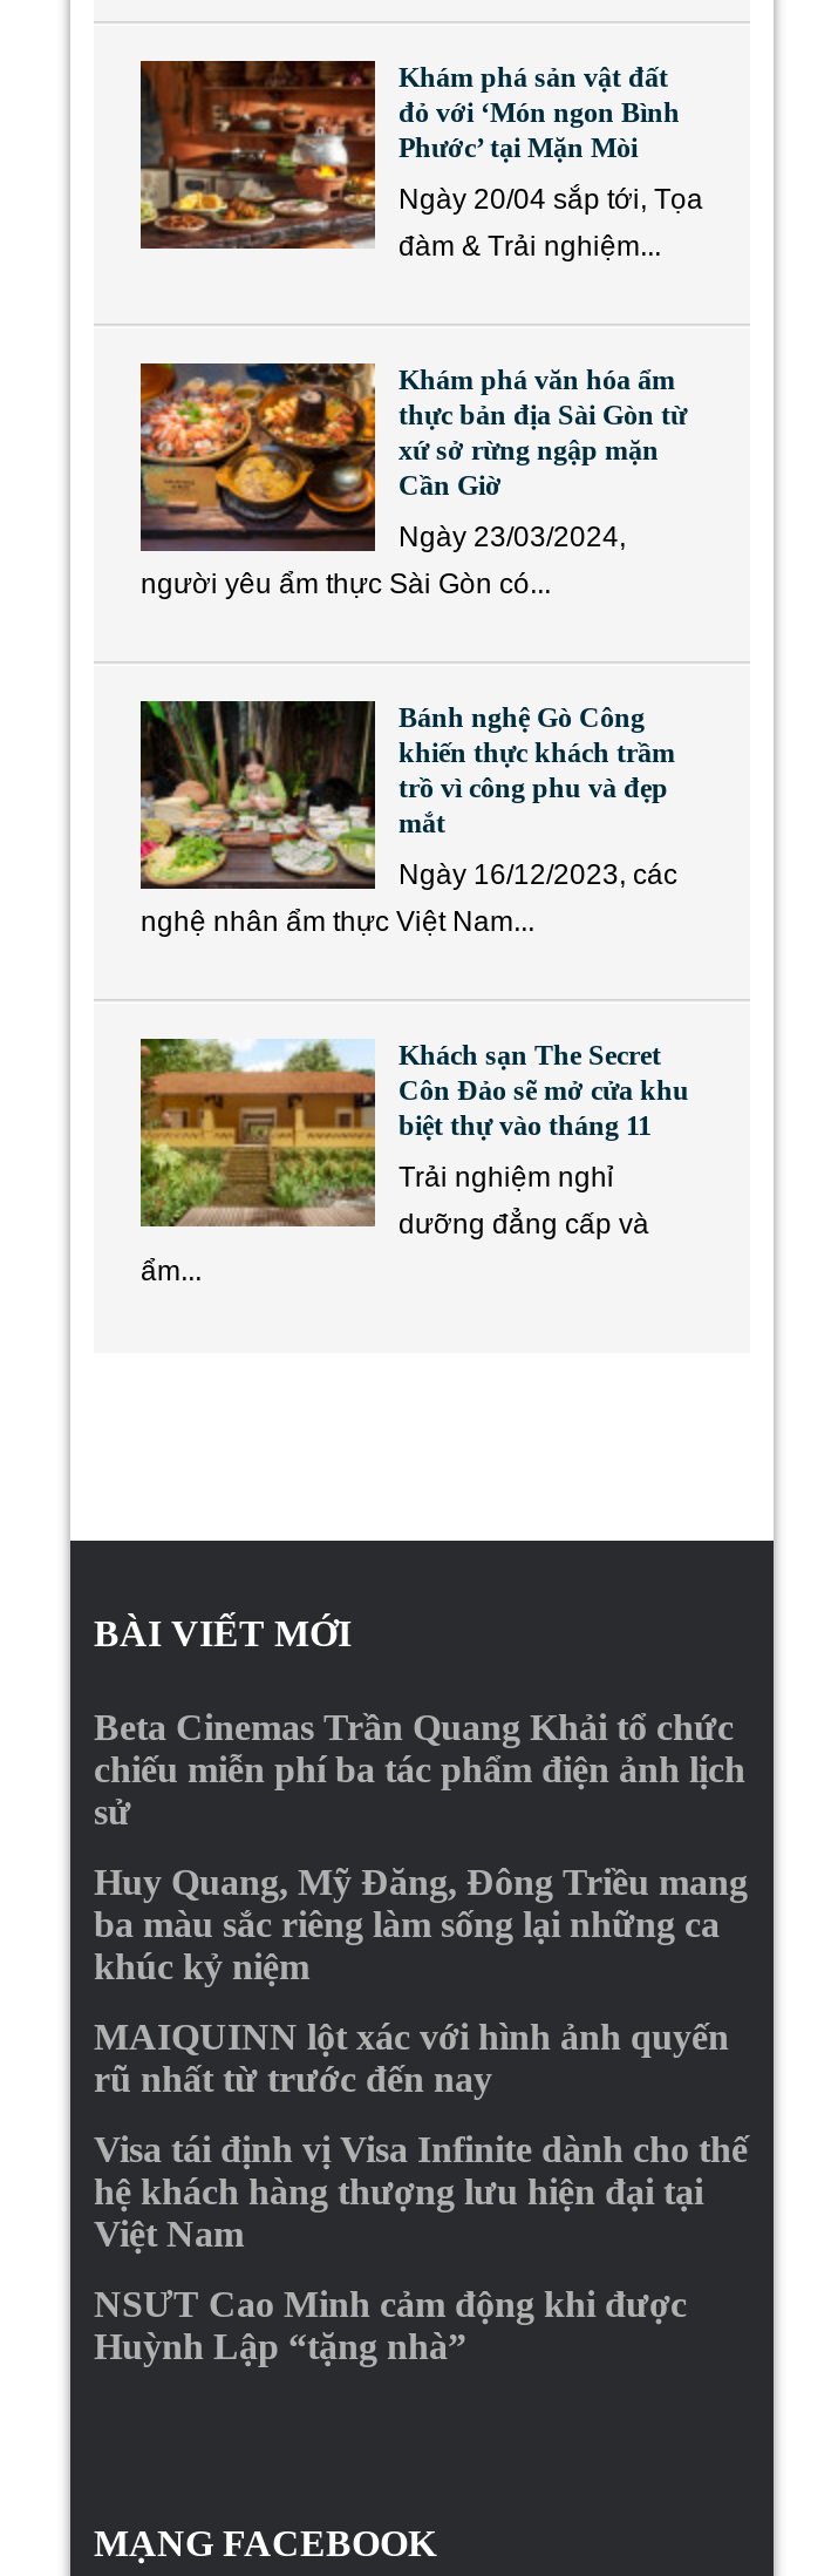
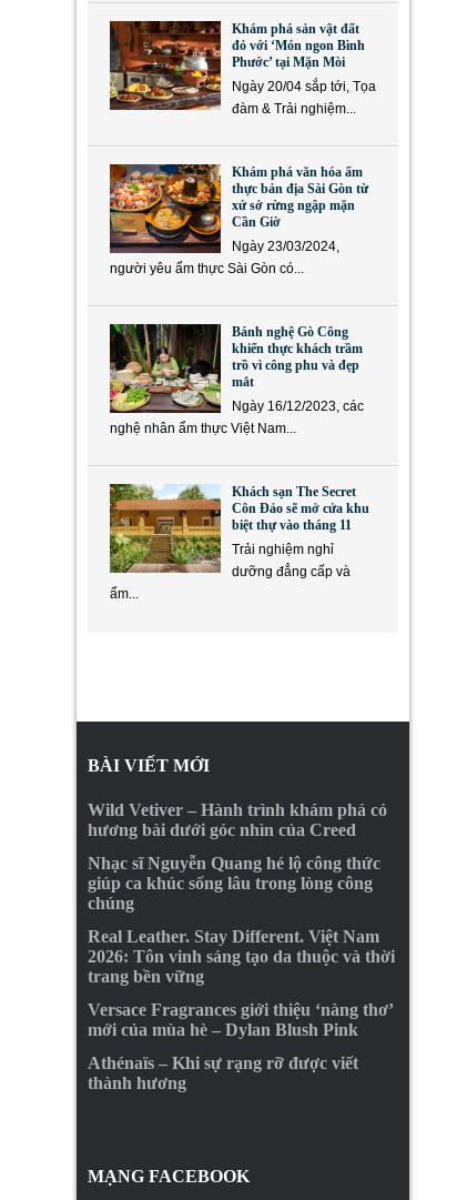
[94,1708,745,1832] Beta Cinemas Trần Quang Khải tổ chức | chiếu miễn phí ba tác phẩm điện ảnh lịch | sử -> [88,801,387,840] Wild Vetiver – Hành trình khám phá cỏ | hương bài dưới góc nhìn của Creed
[94,1863,748,1987] Huy Quang, Mỹ Đăng, Đông Triều mang | ba màu sắc riêng làm sống lại những ca | khúc kỷ niệm -> [88,854,380,913] Nhạc sĩ Nguyễn Quang hé lộ công thức | giúp ca khúc sống lâu trong lòng công | chúng
[94,2017,729,2099] MAIQUINN lột xác với hình ảnh quyến | rũ nhất từ trước đến nay -> [88,927,395,986] Real Leather. Stay Different. Việt Nam | 2026: Tôn vinh sáng tạo da thuộc và thời | trang bền vững
[94,2130,748,2254] Visa tái định vị Visa Infinite dành cho thế | hệ khách hàng thượng lưu hiện đại tại | Việt Nam -> [88,1001,393,1039] Versace Fragrances giới thiệu ‘nàng thơ’ | mới của mùa hè – Dylan Blush Pink
[94,2285,687,2367] NSƯT Cao Minh cảm động khi được | Huỳnh Lập “tặng nhà” -> [88,1054,358,1093] Athénaïs – Khi sự rạng rỡ được viết | thành hương

